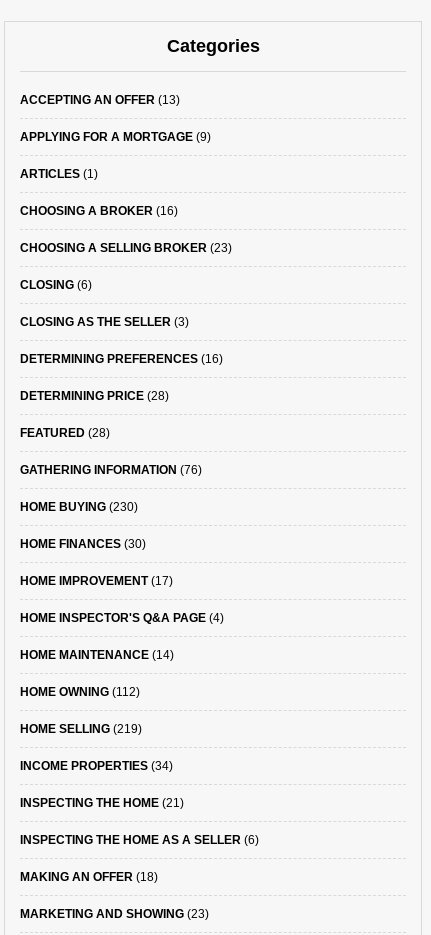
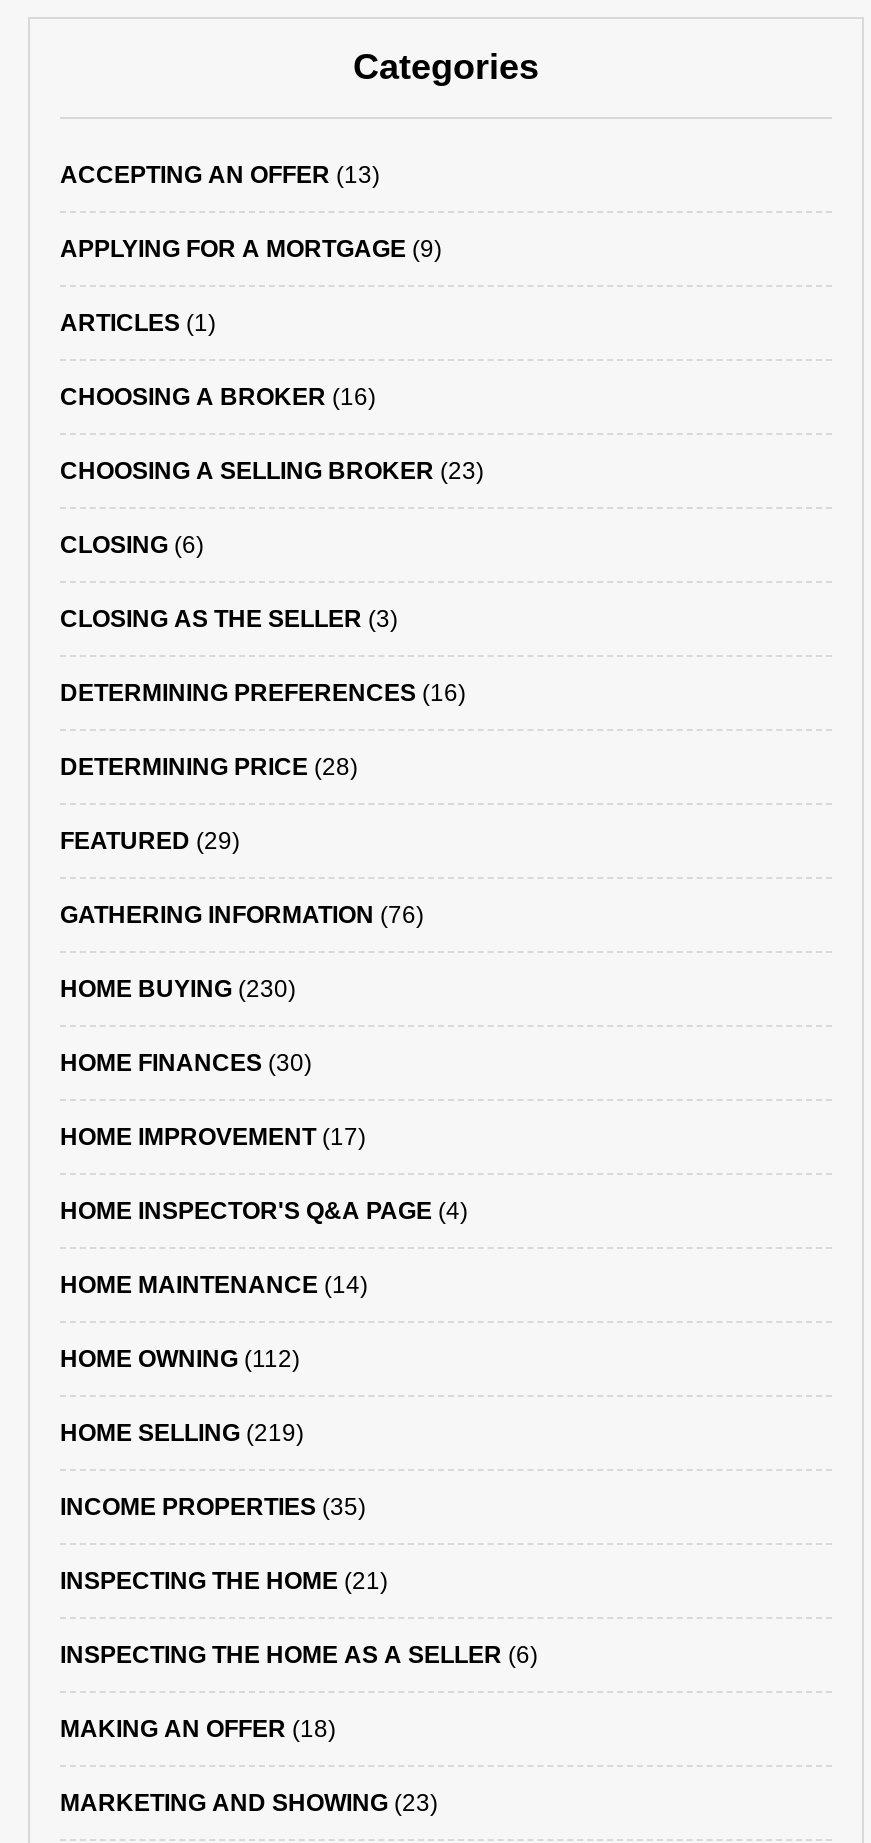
[20,426,110,440] FEATURED (28) -> [60,827,240,855] FEATURED (29)
[20,759,173,773] INCOME PROPERTIES (34) -> [60,1493,366,1521] INCOME PROPERTIES (35)

